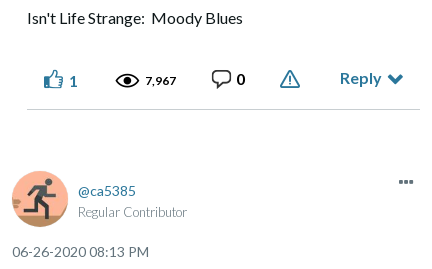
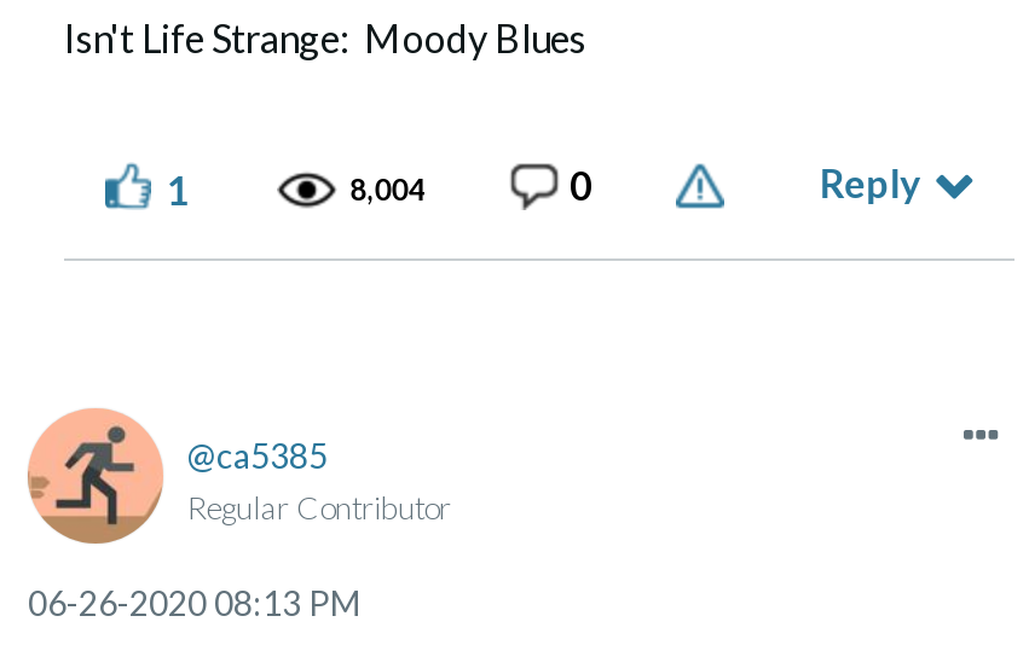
[145,73,176,88] 7,967 -> [350,171,425,207] 8,004

